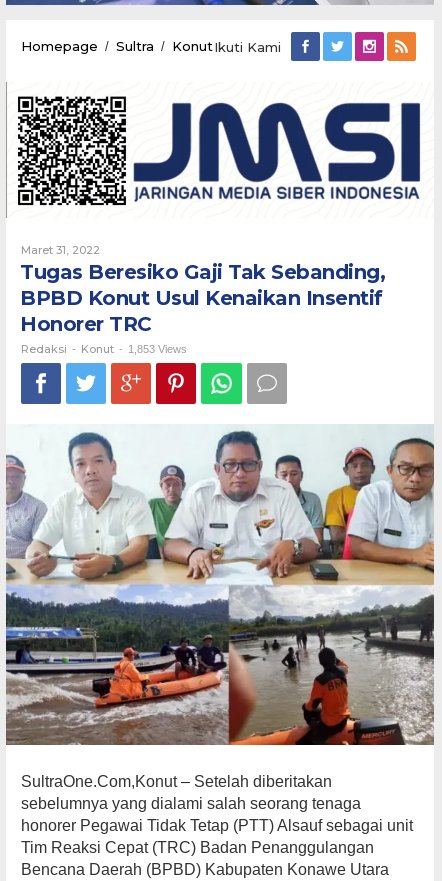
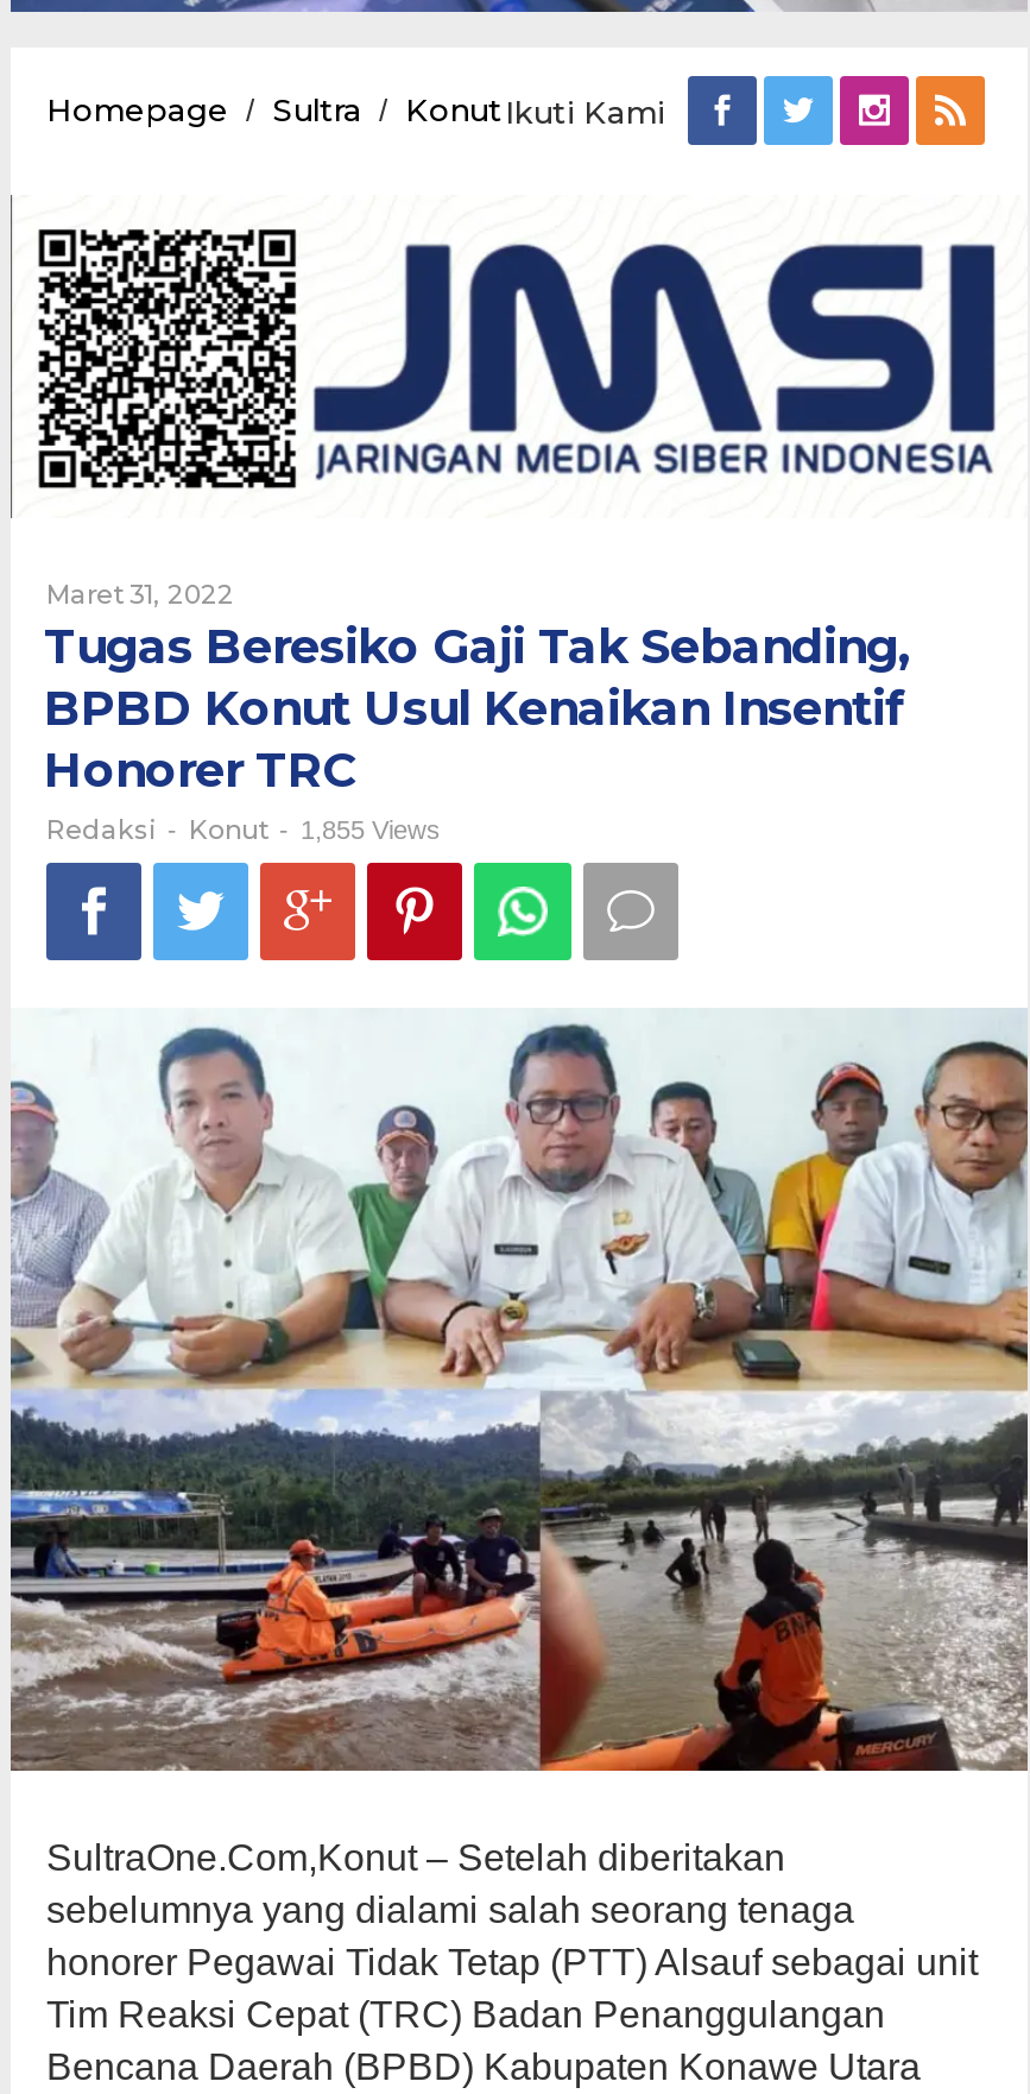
[21,342,187,356] Redaksi - Konut - 1,853 Views -> [46,812,441,845] Redaksi - Konut - 1,855 Views

